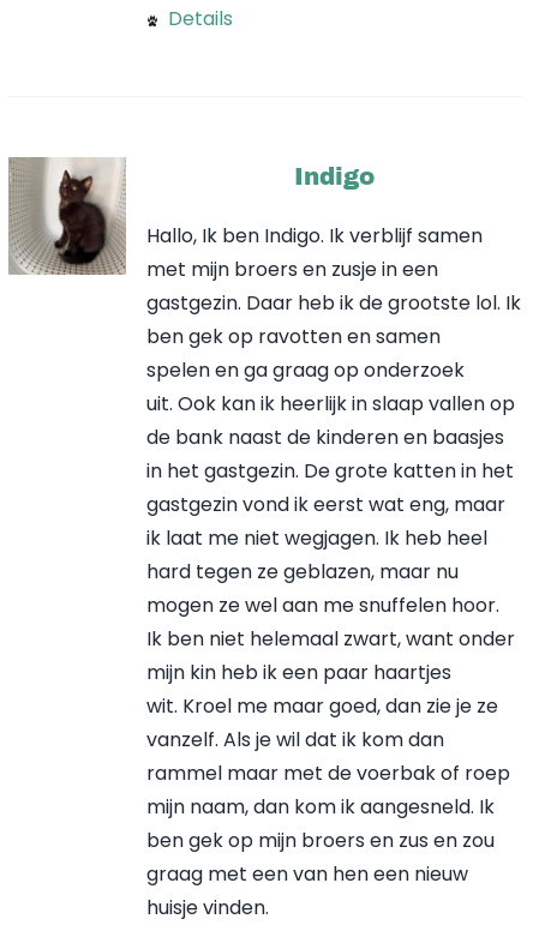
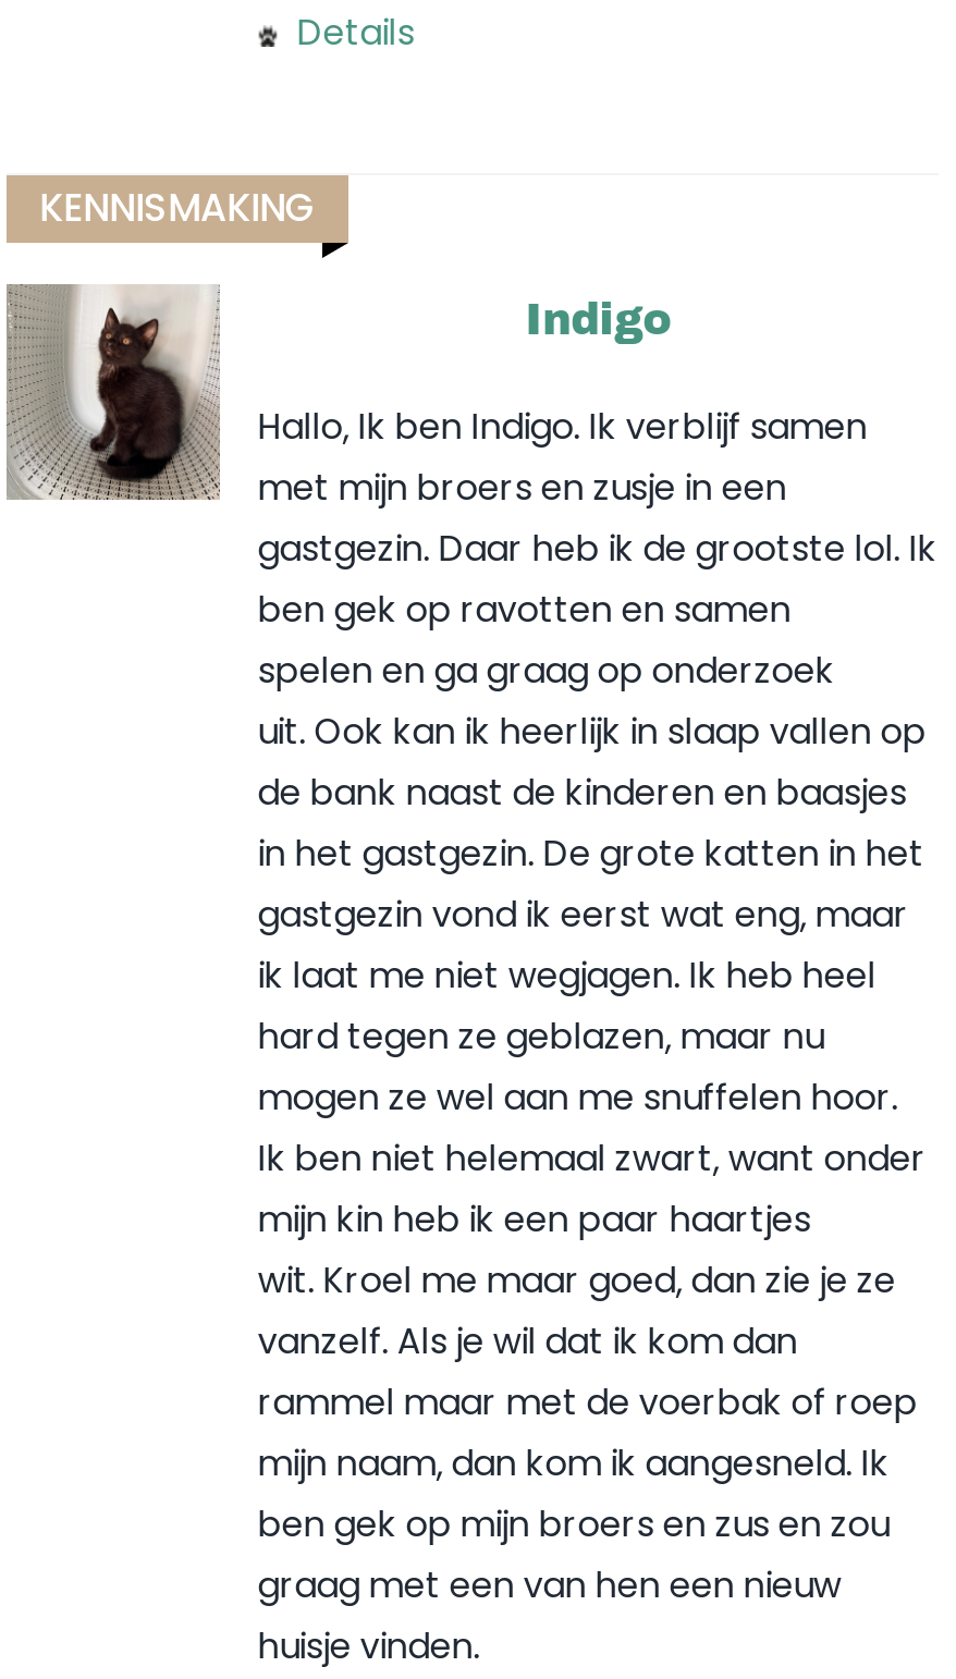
none -> [39,182,315,235] KENNISMAKING

